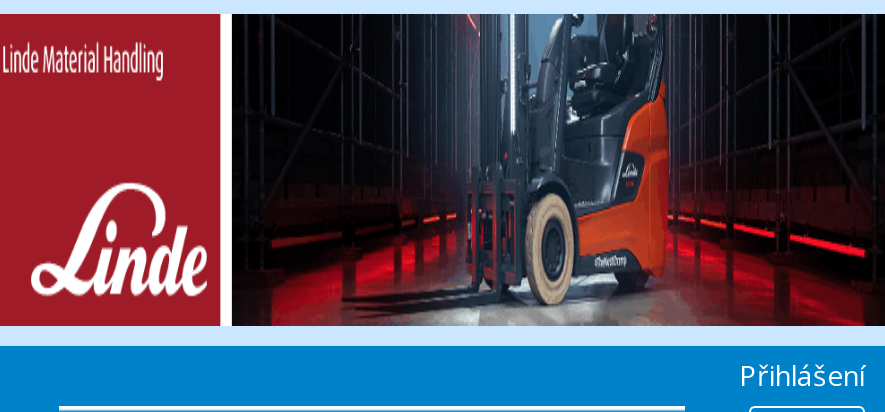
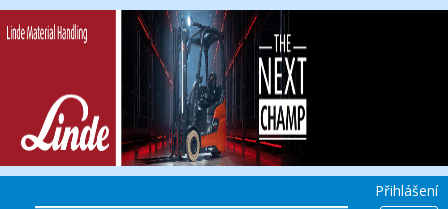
[231,12,873,328] [image] -> [121,9,440,167] [image]

